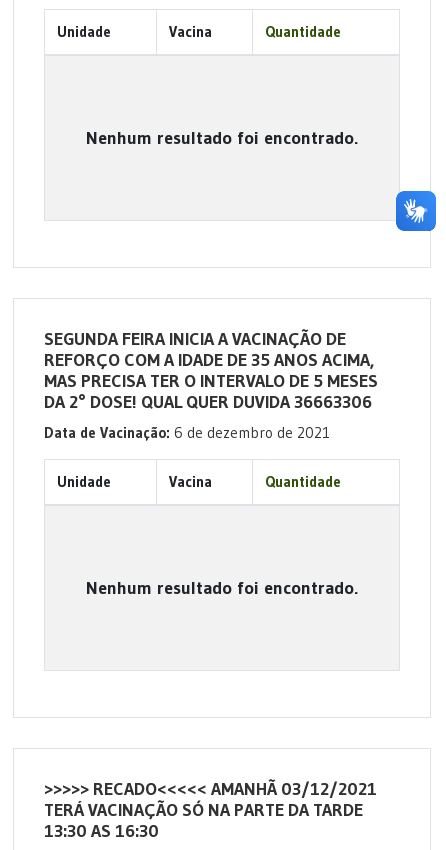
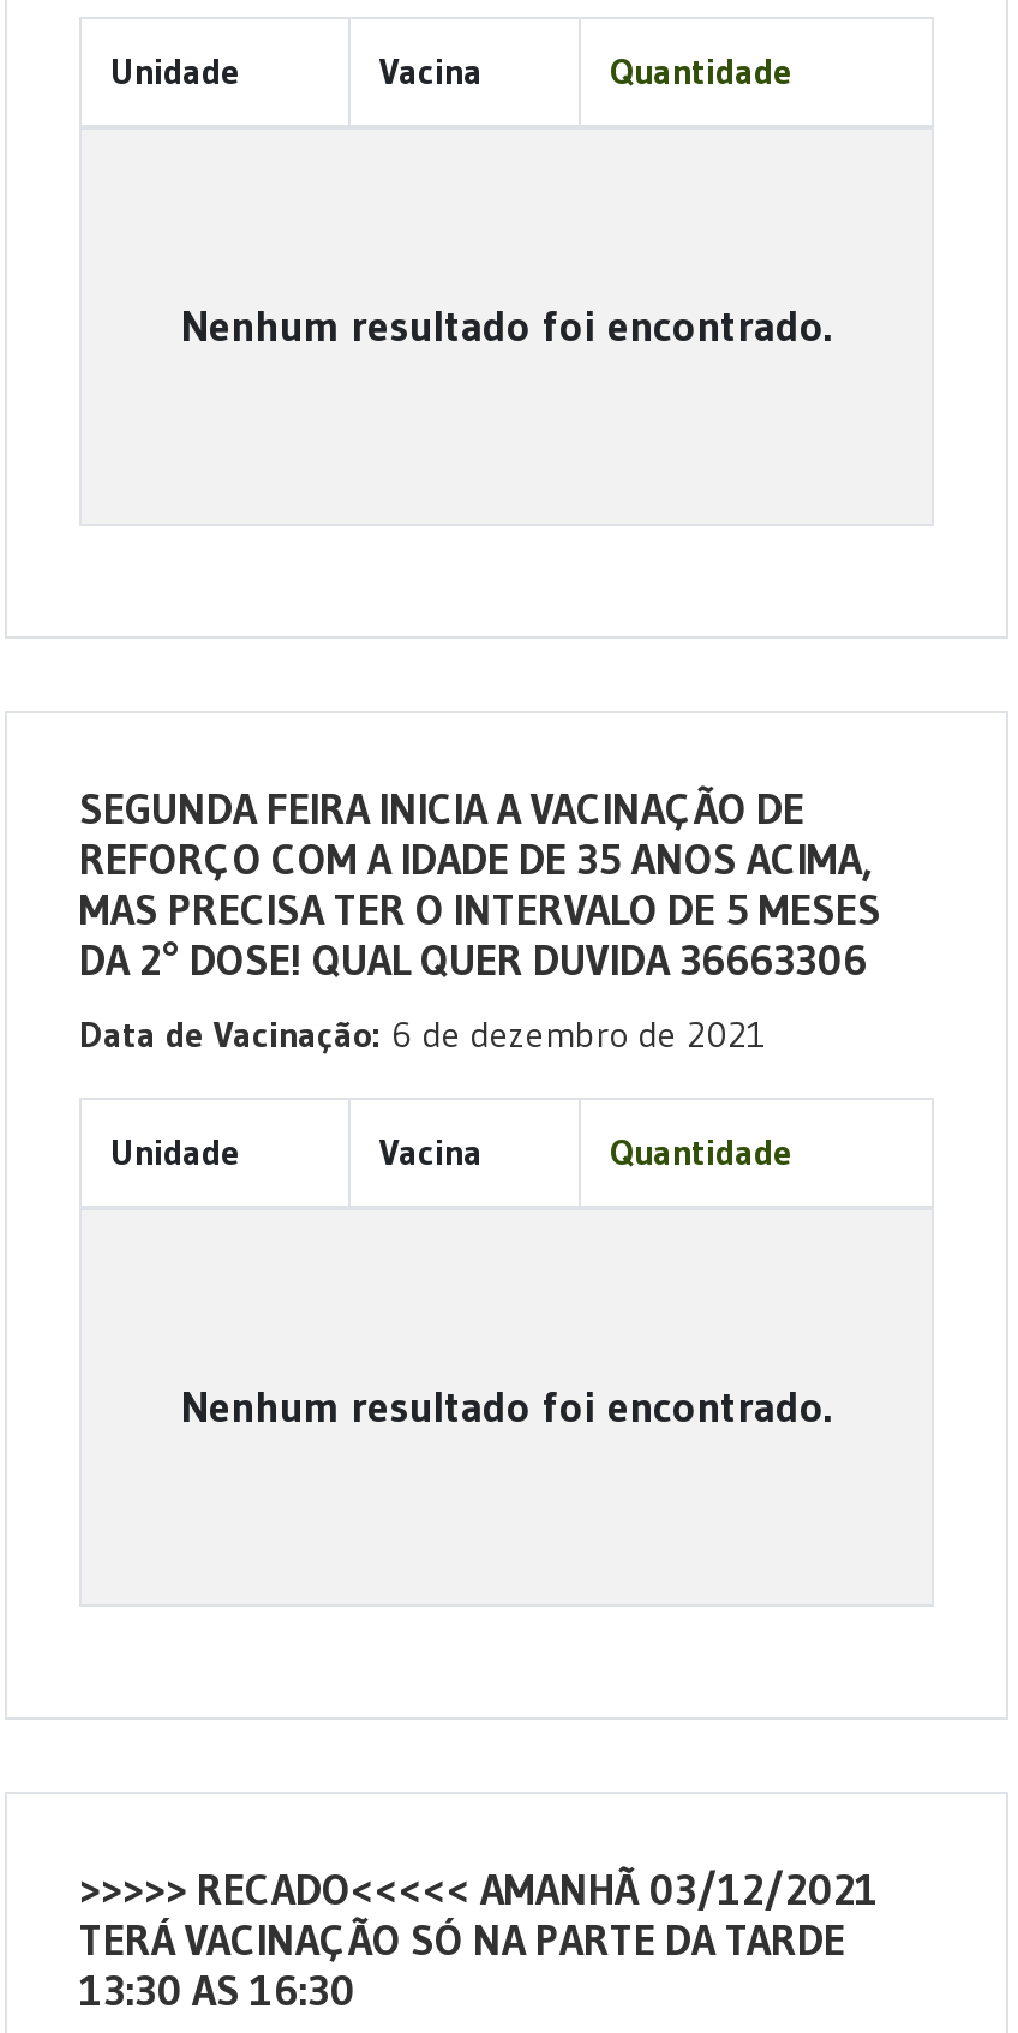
[395,190,437,232] [image] -> none

